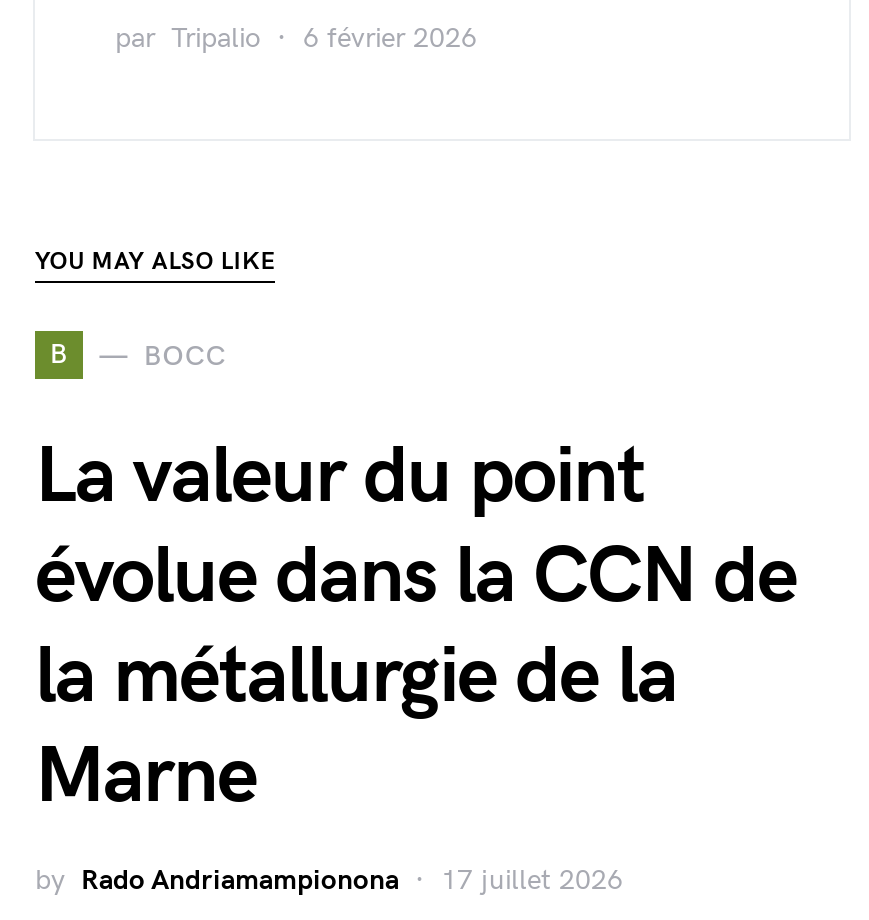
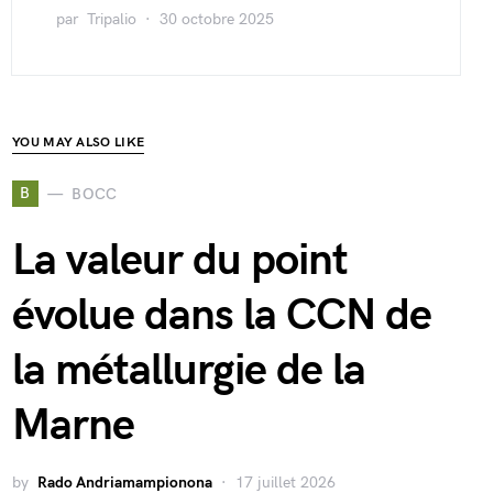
[115,21,477,55] par Tripalio 6 février 2026 -> [56,10,274,29] par Tripalio 30 octobre 2025

